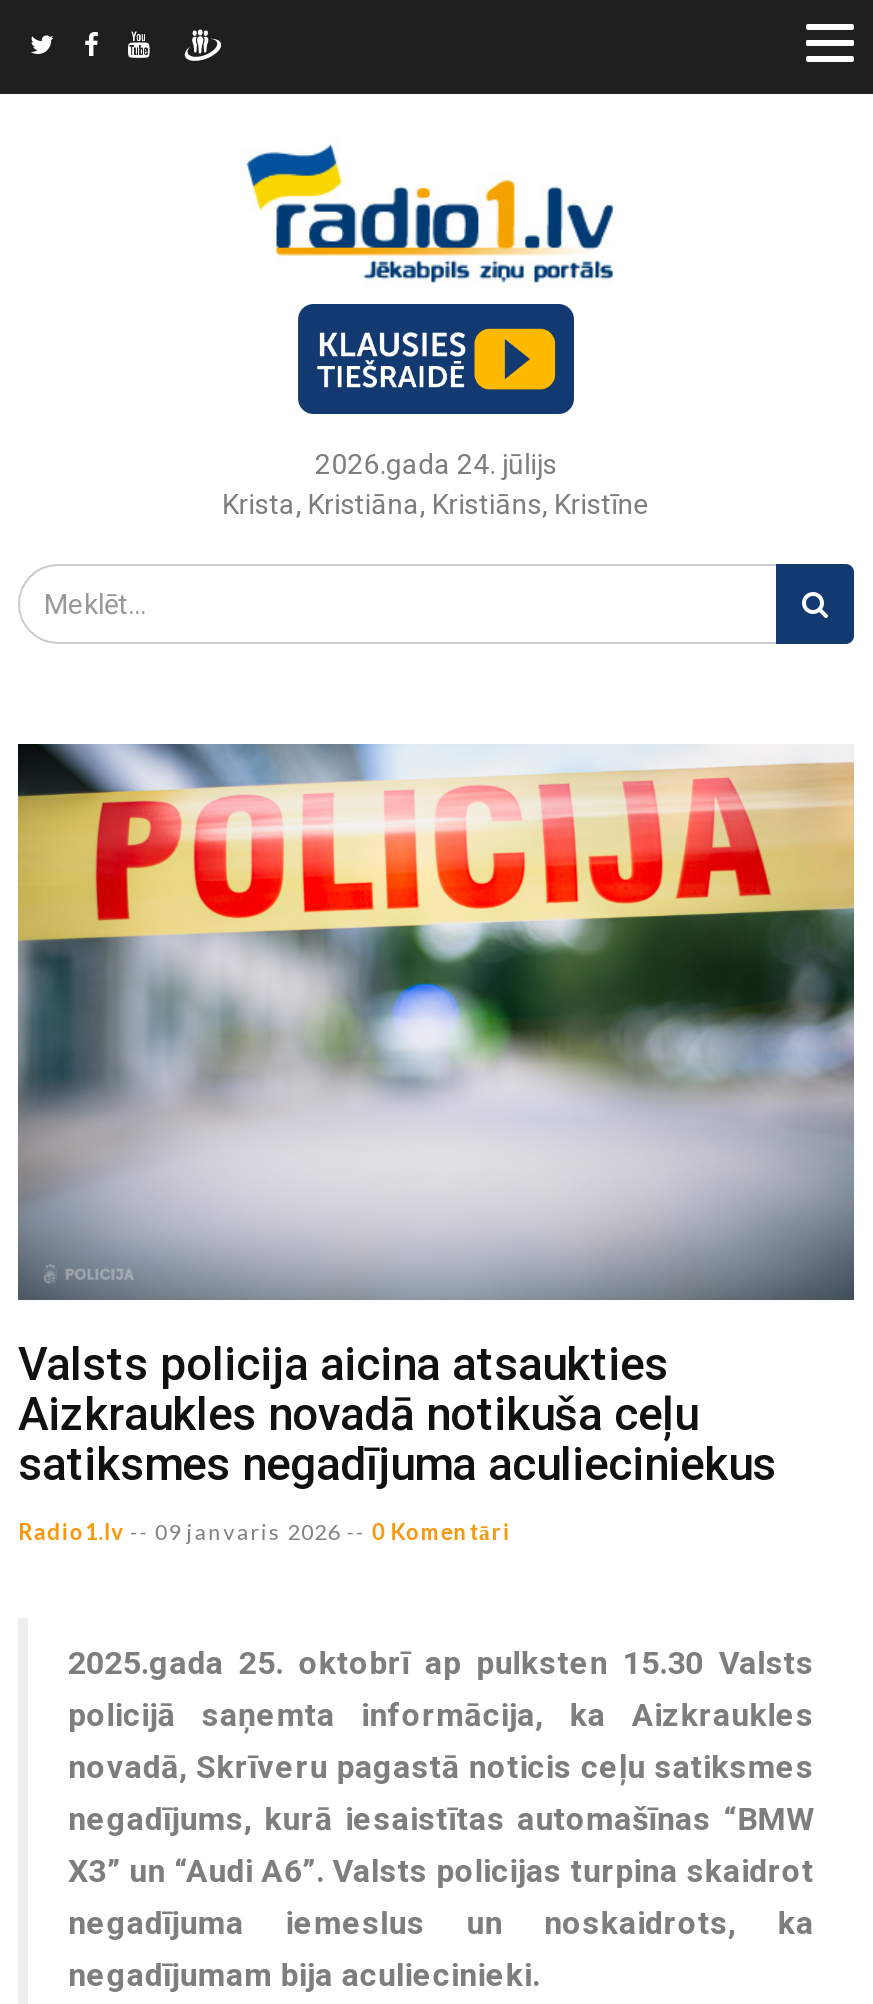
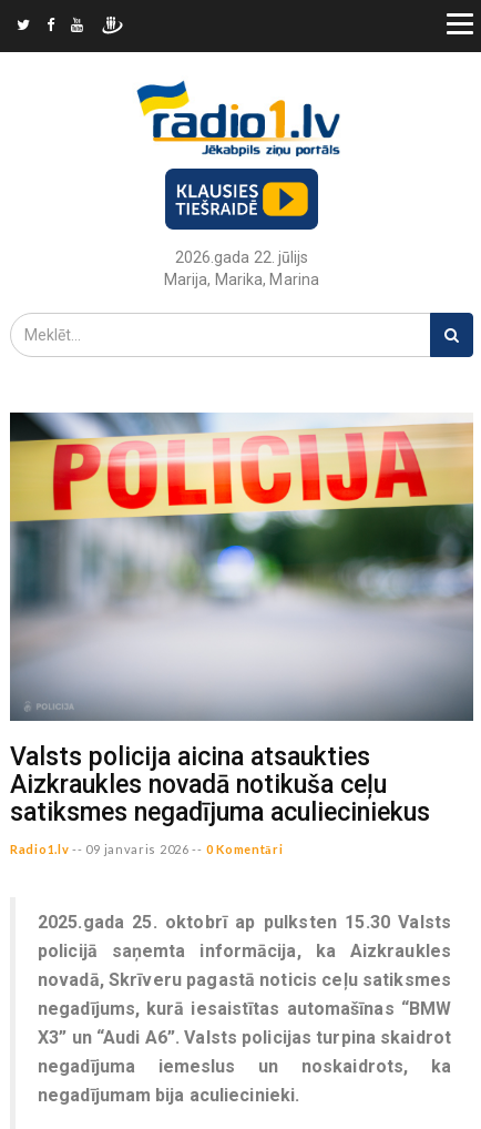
[222,448,650,520] 2026.gada 24. jūlijs | Krista, Kristiāna, Kristiāns, Kristīne -> [164,248,319,288] 2026.gada 22. jūlijs | Marija, Marika, Marina

